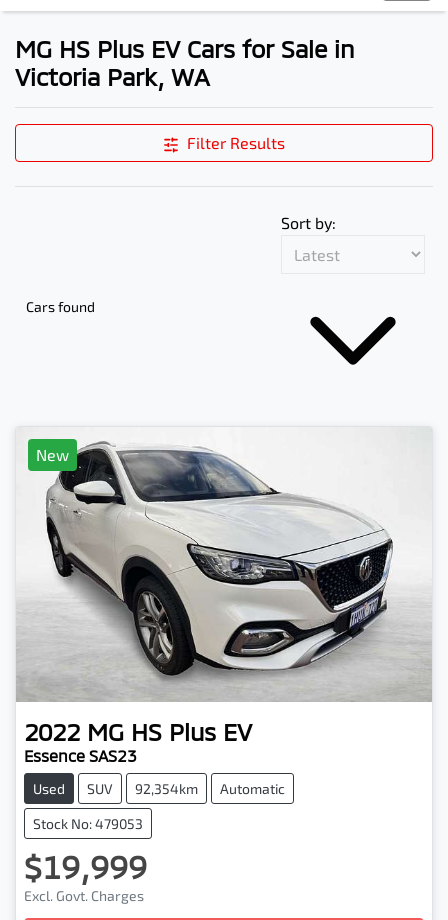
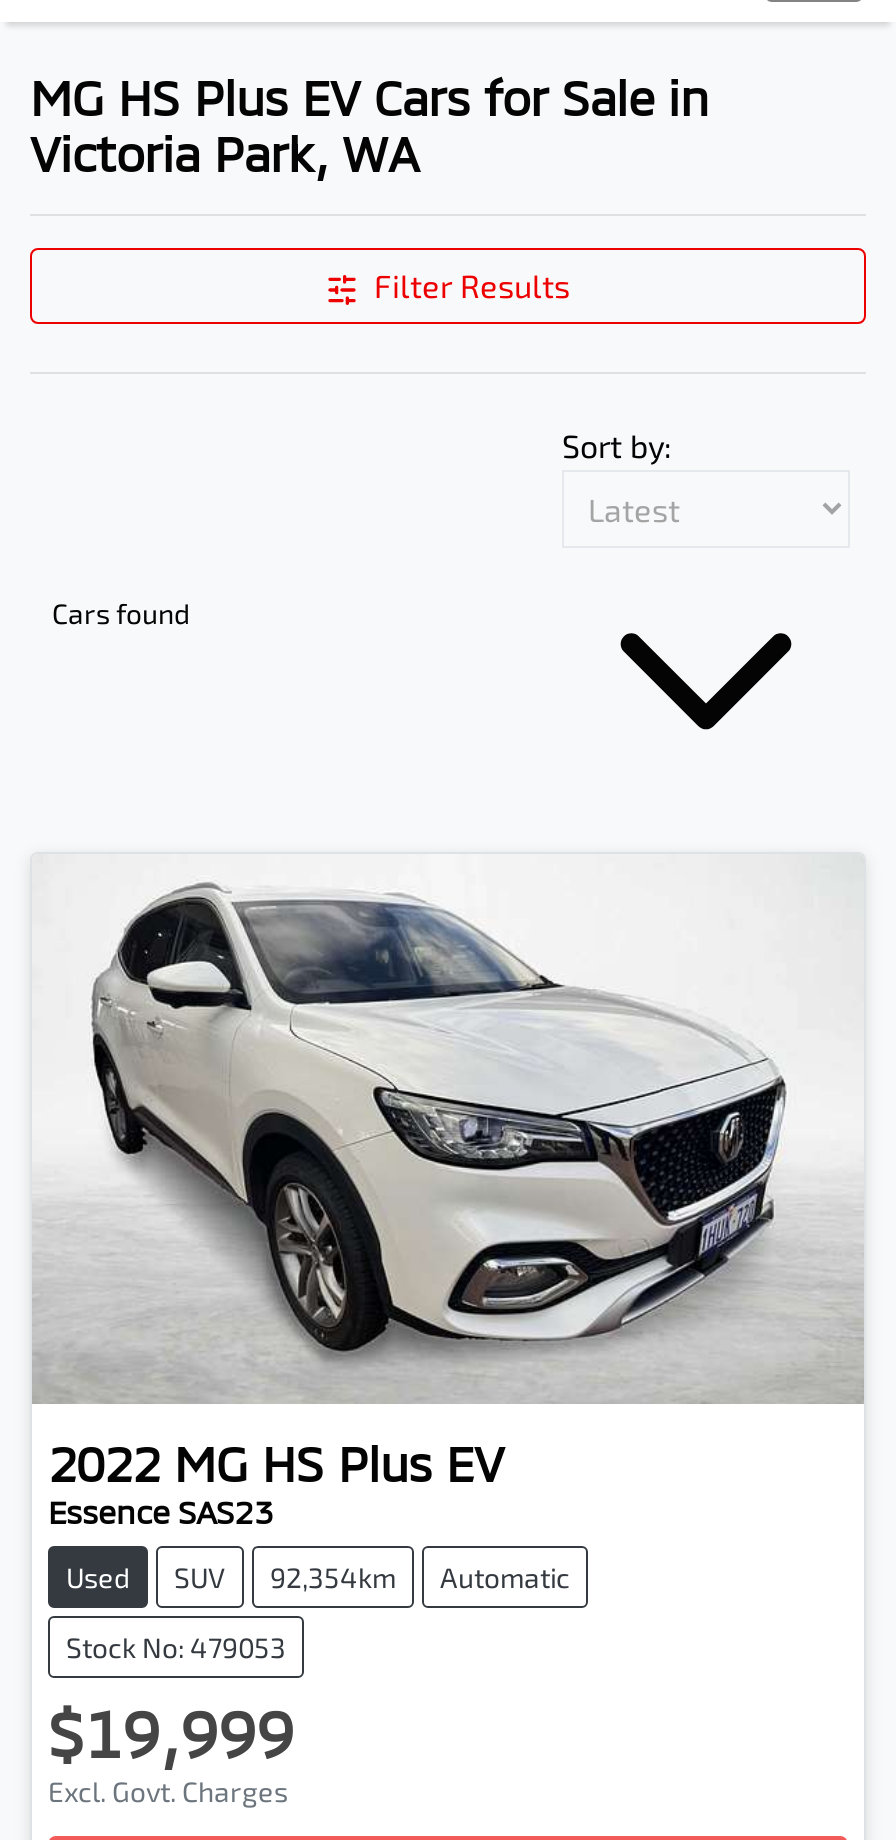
[36,445,69,464] New -> none

